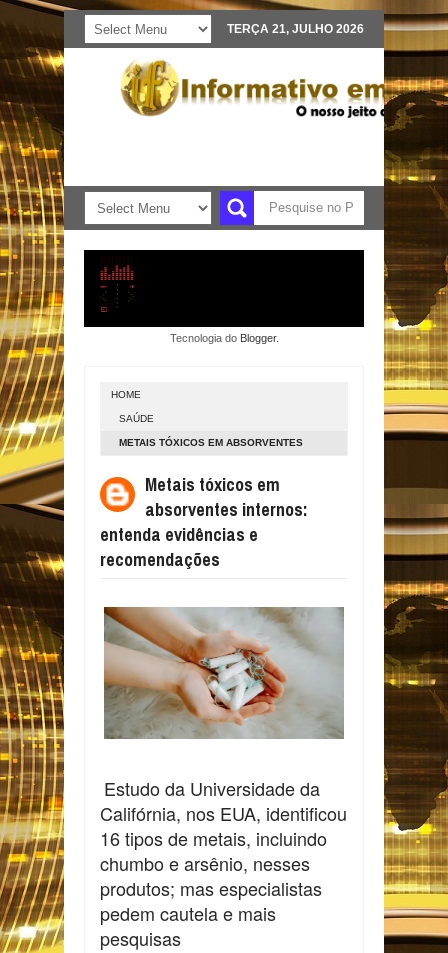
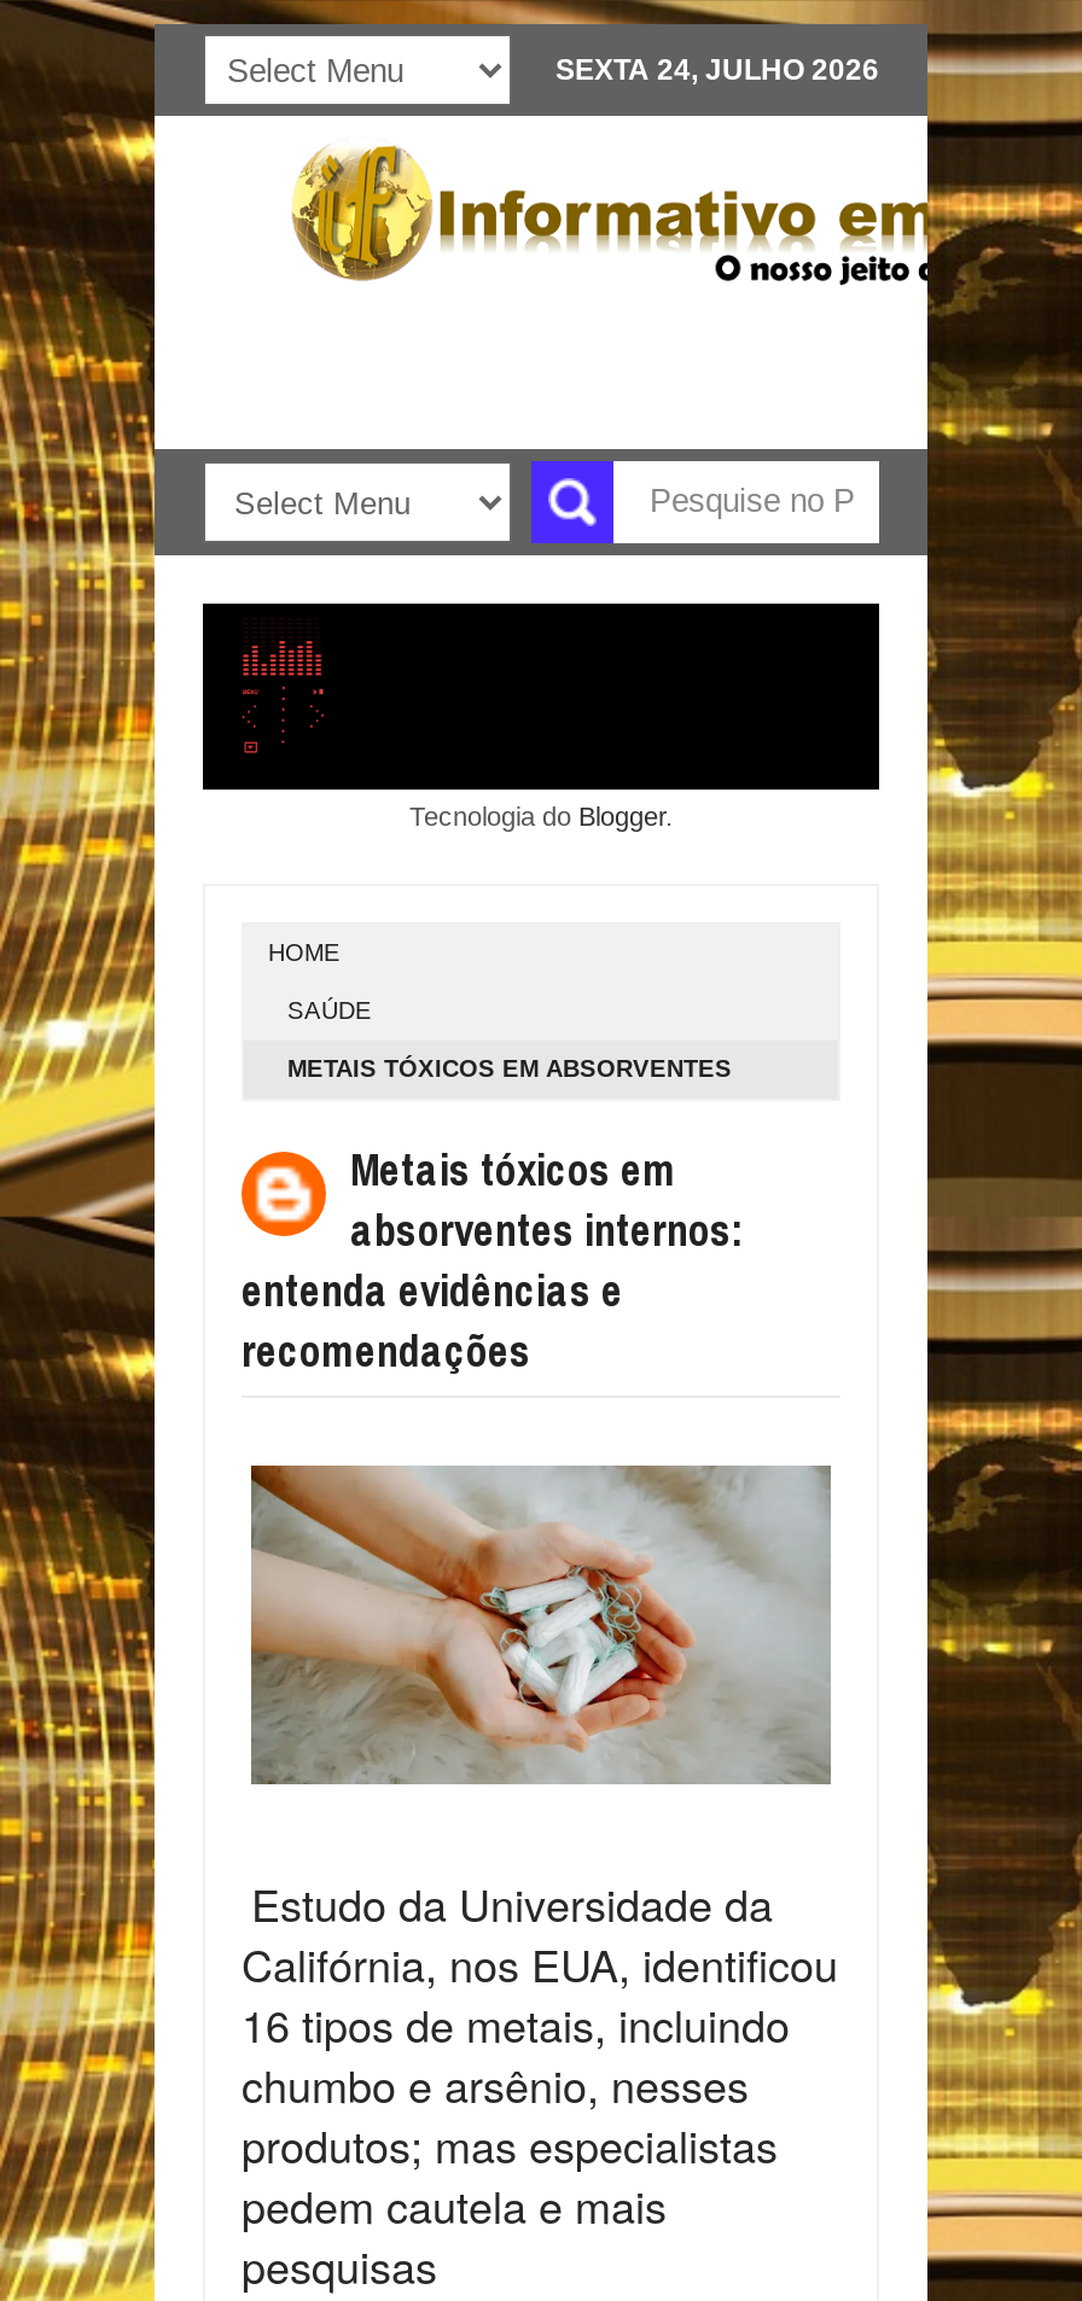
[227,22,364,36] TERÇA 21, JULHO 2026 -> [555,53,879,87] SEXTA 24, JULHO 2026

